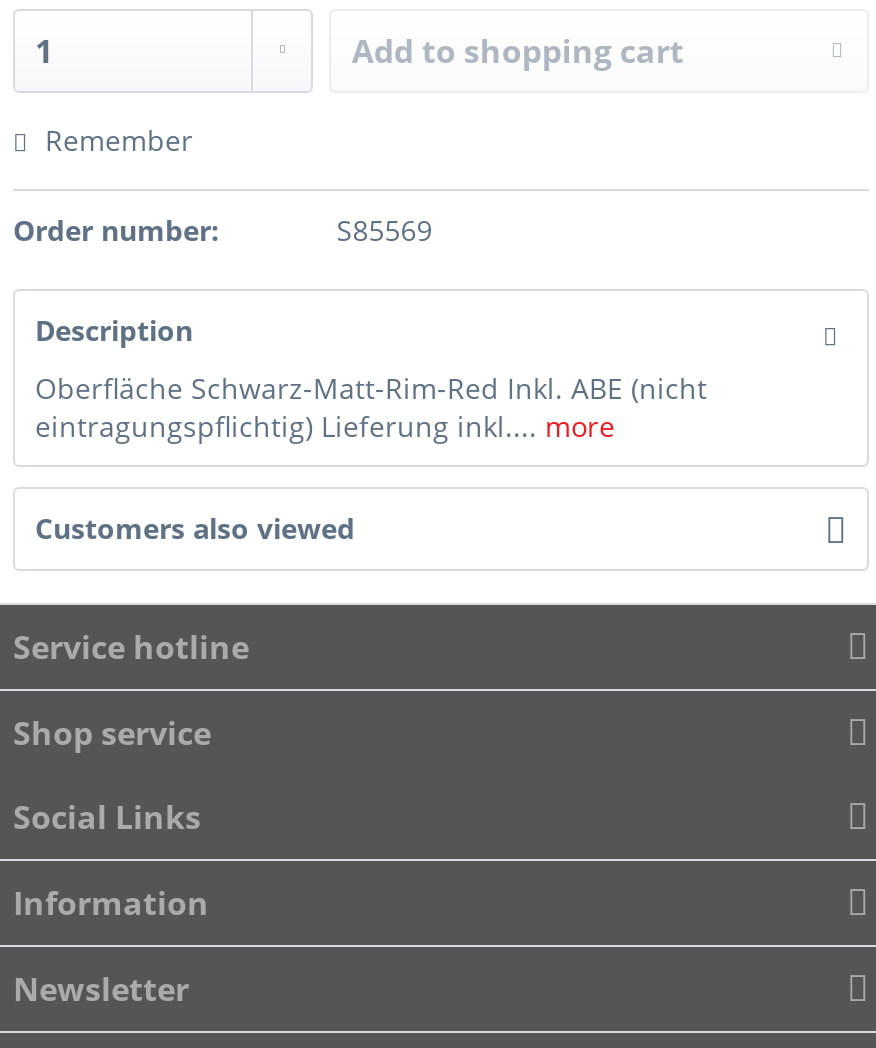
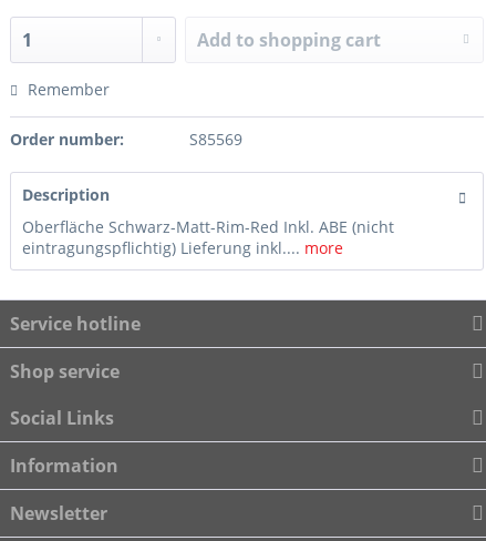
[35,509,355,547] Customers also viewed -> none

